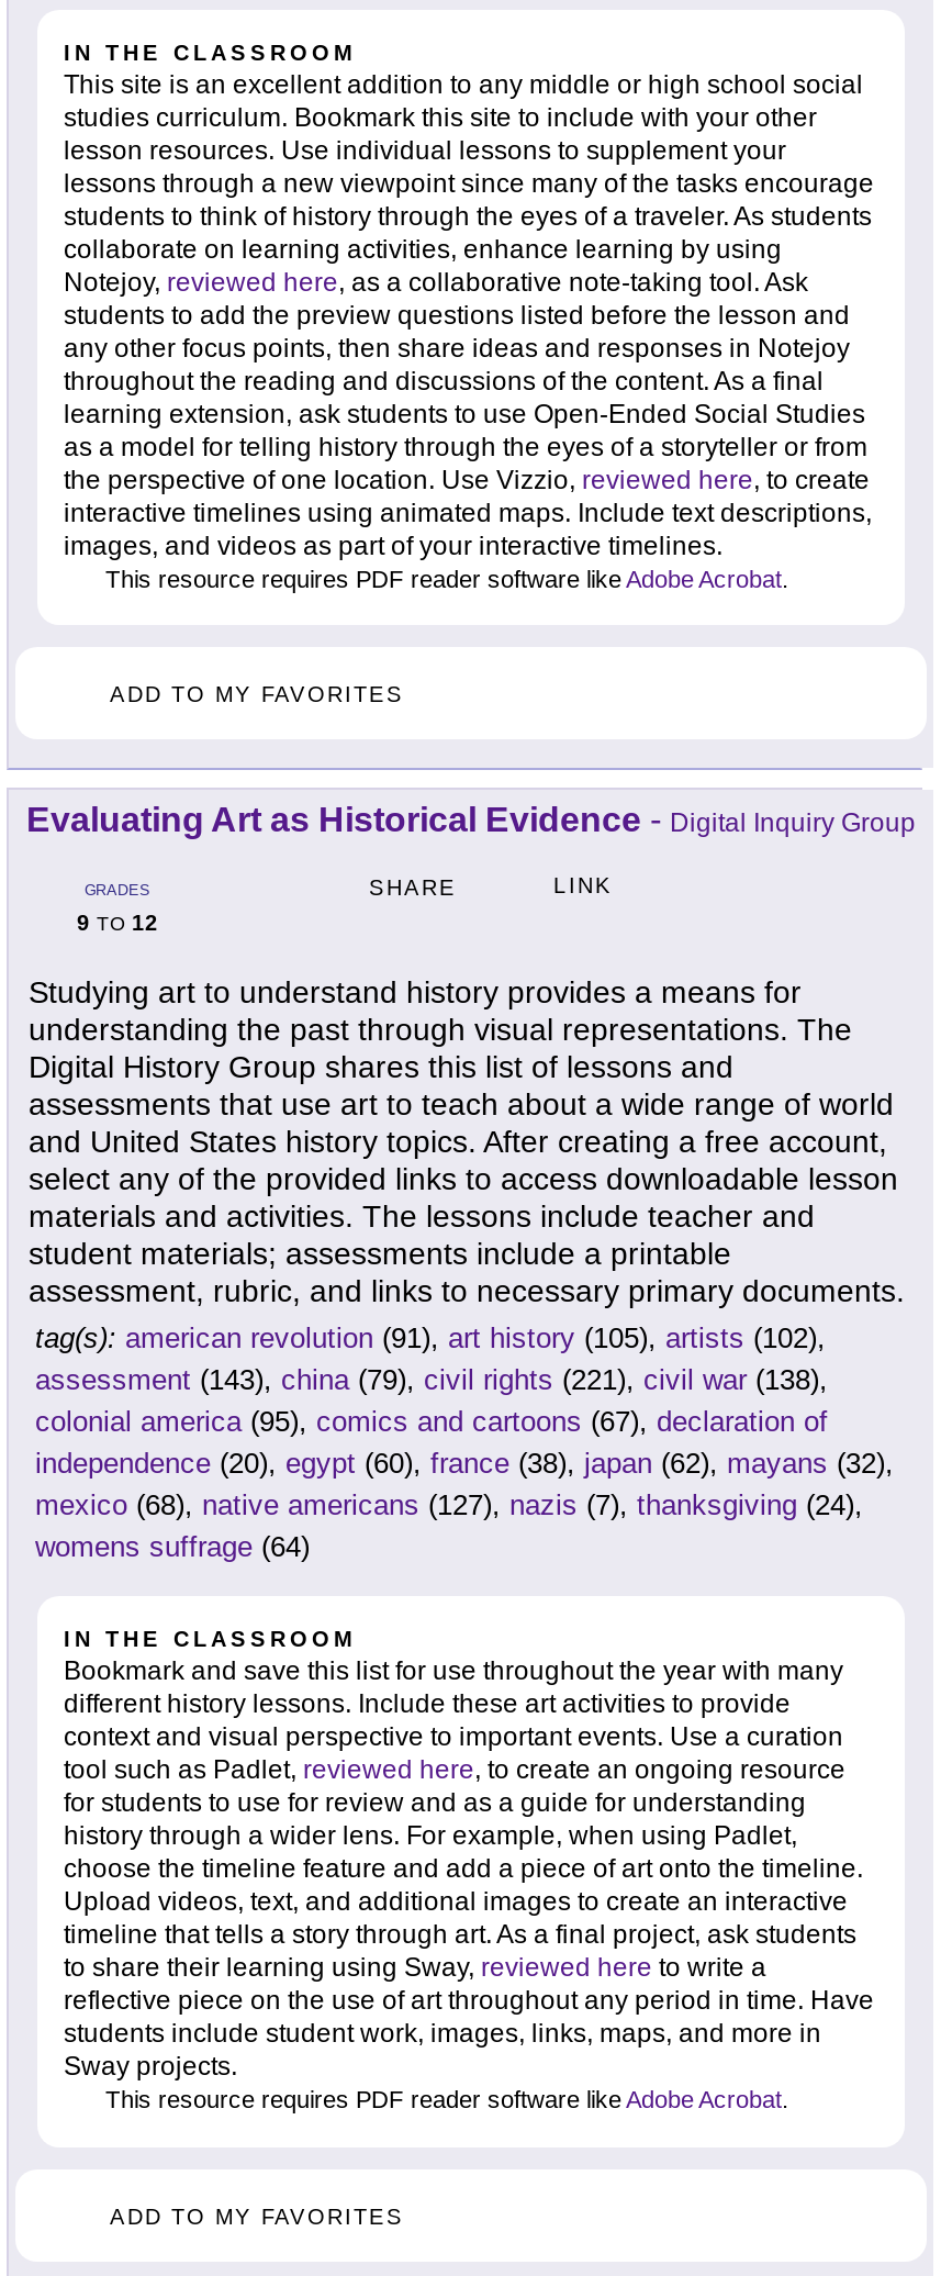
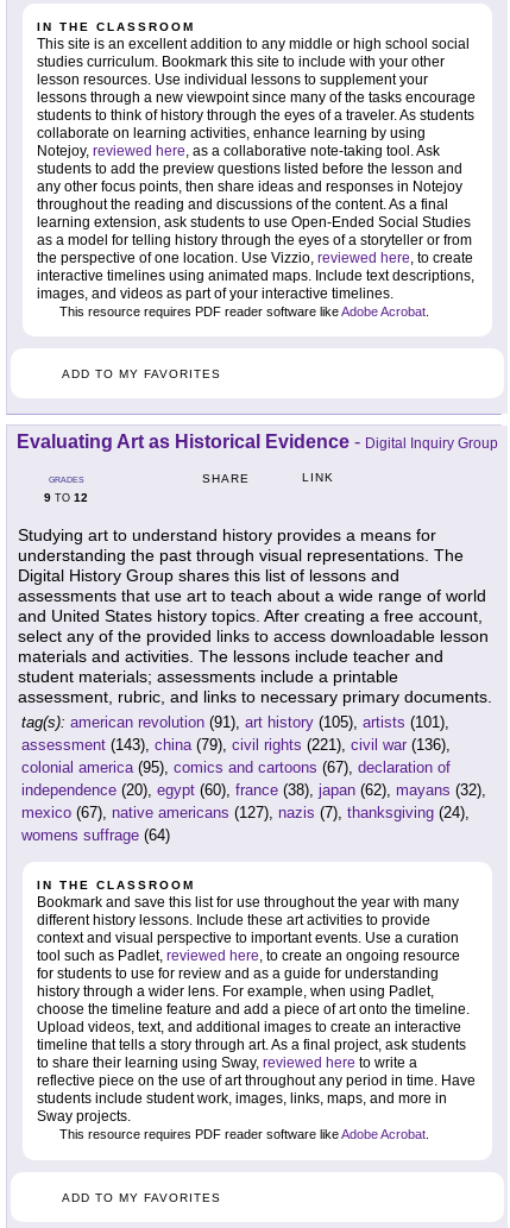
[35,1323,826,1355] tag(s): american revolution (91), art history (105), artists (102), -> [21,714,449,732] tag(s): american revolution (91), art history (105), artists (101),
[35,1364,828,1397] assessment (143), china (79), civil rights (221), civil war (138), -> [21,736,451,754] assessment (143), china (79), civil rights (221), civil war (136),
[35,1490,863,1522] mexico (68), native americans (127), nazis (7), thanksgiving (24), -> [21,804,470,822] mexico (67), native americans (127), nazis (7), thanksgiving (24),

